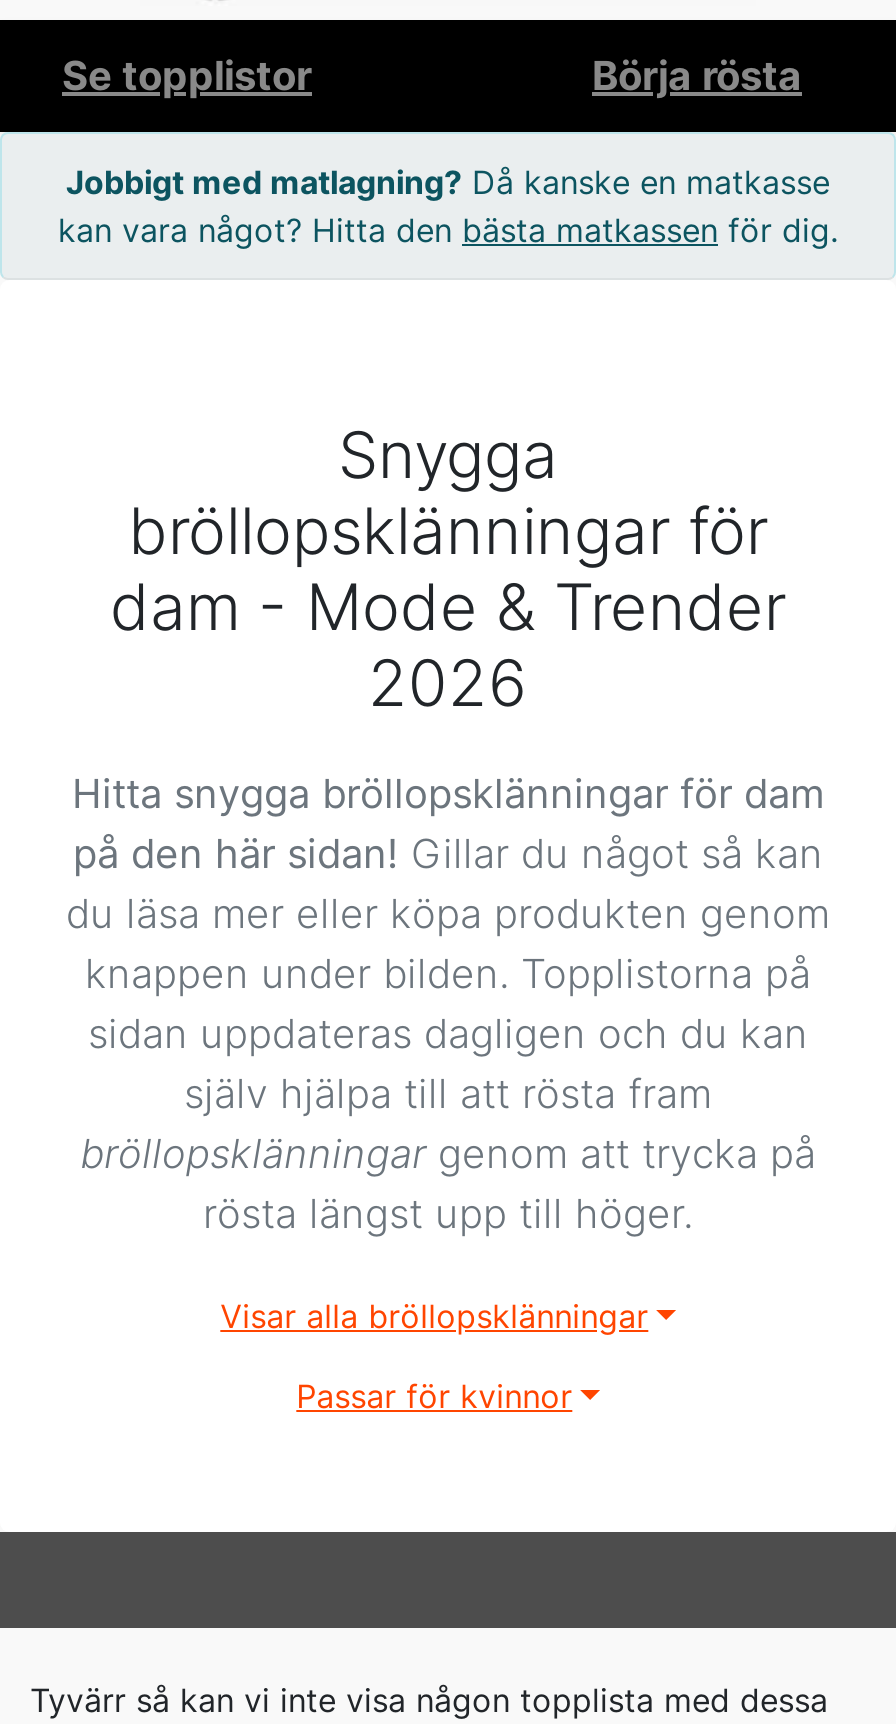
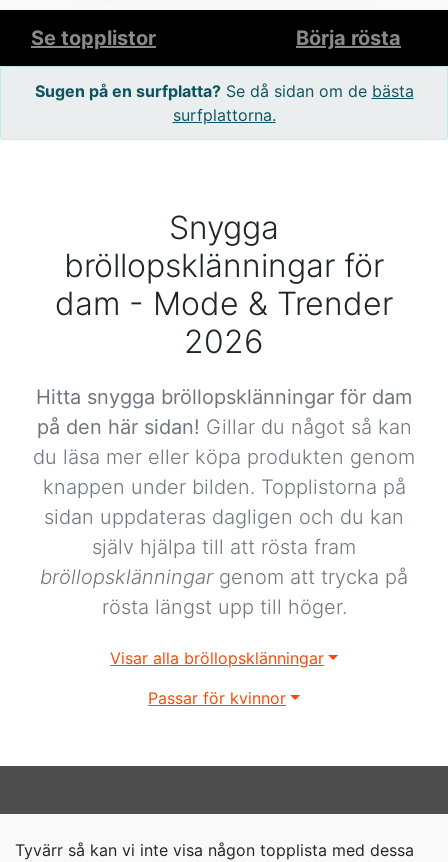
[58,162,838,250] Jobbigt med matlagning? Då kanske en matkasse | kan vara något? Hitta den bästa matkassen för dig. -> [34,81,413,125] Sugen på en surfplatta? Se då sidan om de bästa | surfplattorna.

